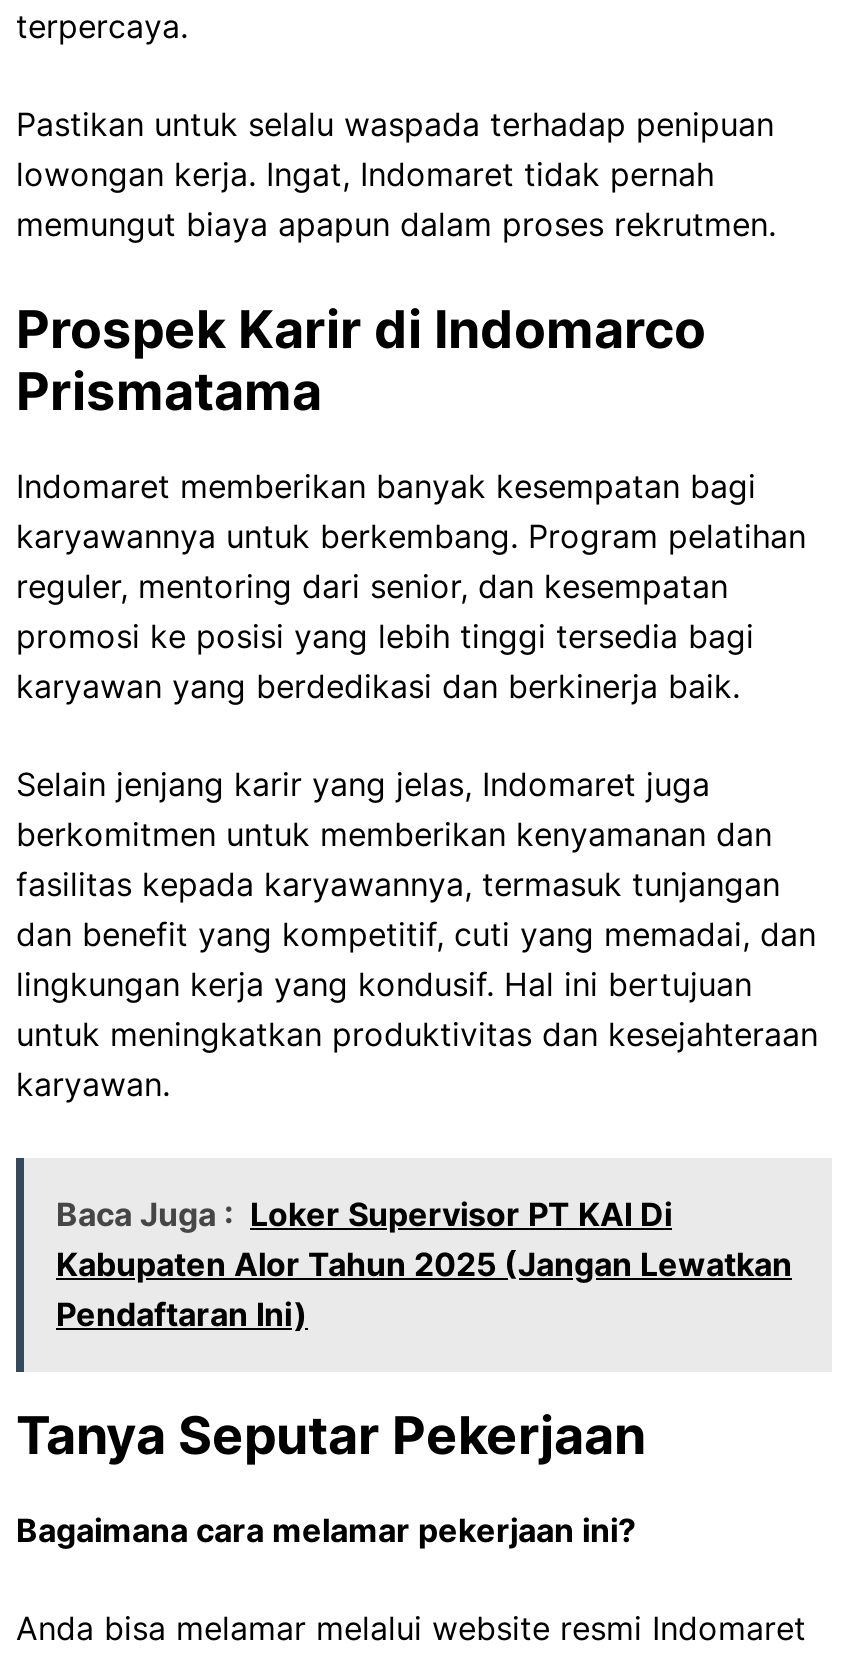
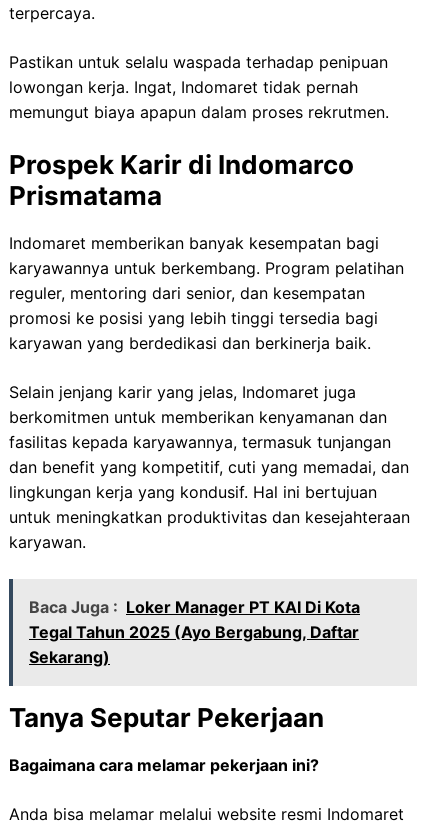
[56,1194,792,1334] Baca Juga : Loker Supervisor PT KAI Di | Kabupaten Alor Tahun 2025 (Jangan Lewatkan | Pendaftaran Ini) -> [29,597,360,667] Baca Juga : Loker Manager PT KAI Di Kota | Tegal Tahun 2025 (Ayo Bergabung, Daftar | Sekarang)

